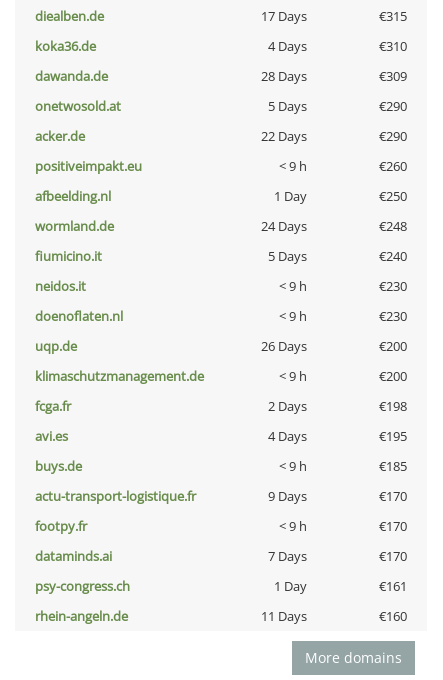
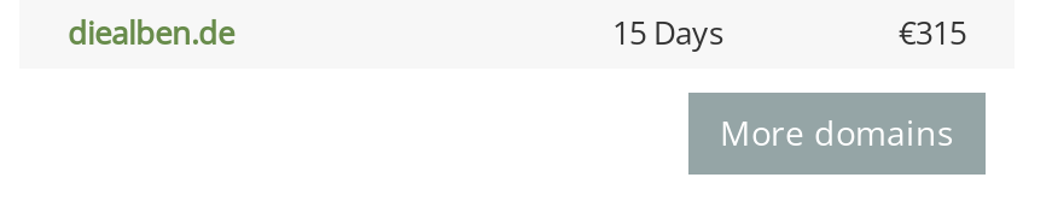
[260,7,306,25] 17 Days -> [612,11,723,54] 15 Days
[35,37,407,625] koka36.de | 4 Days | €310 | dawanda.de | 28 Days | €309 | onetwosold.at | 5 Days | €290 | acker.de | 22 Days | €290 | positiveimpakt.eu | < 9 h | €260 | afbeelding.nl | 1 Day | €250 | wormland.de | 24 Days | €248 | fiumicino.it | 5 Days | €240 | neidos.it | < 9 h | €230 | doenoflaten.nl | < 9 h | €230 | uqp.de | 26 Days | €200 | klimaschutzmanagement.de | < 9 h | €200 | fcga.fr | 2 Days | €198 | avi.es | 4 Days | €195 | buys.de | < 9 h | €185 | actu-transport-logistique.fr | 9 Days | €170 | footpy.fr | < 9 h | €170 | dataminds.ai | 7 Days | €170 | psy-congress.ch | 1 Day | €161 | rhein-angeln.de | 11 Days | €160 -> none

